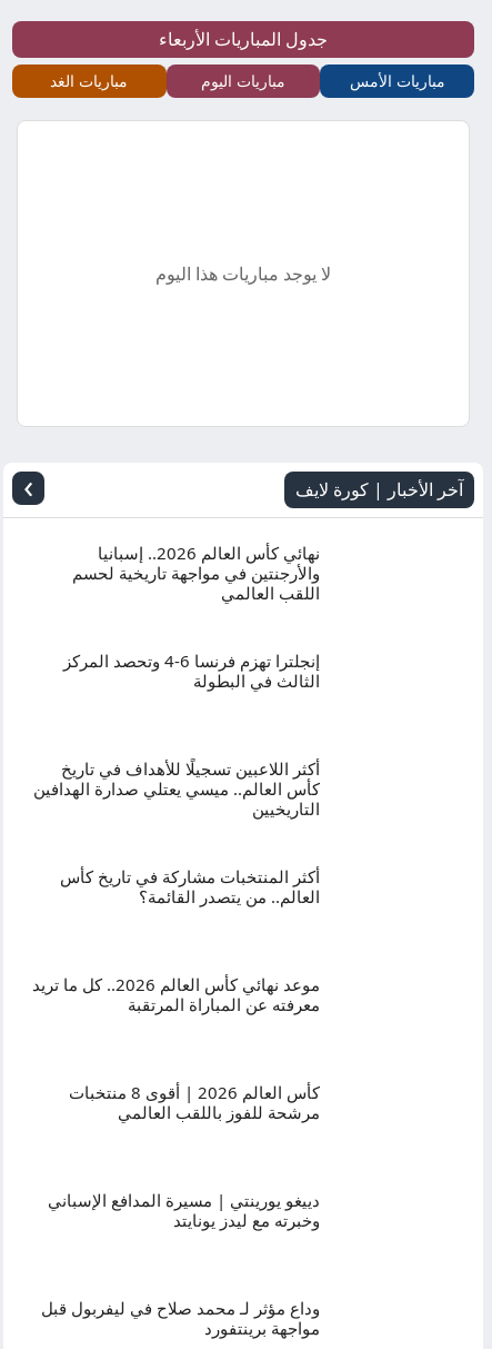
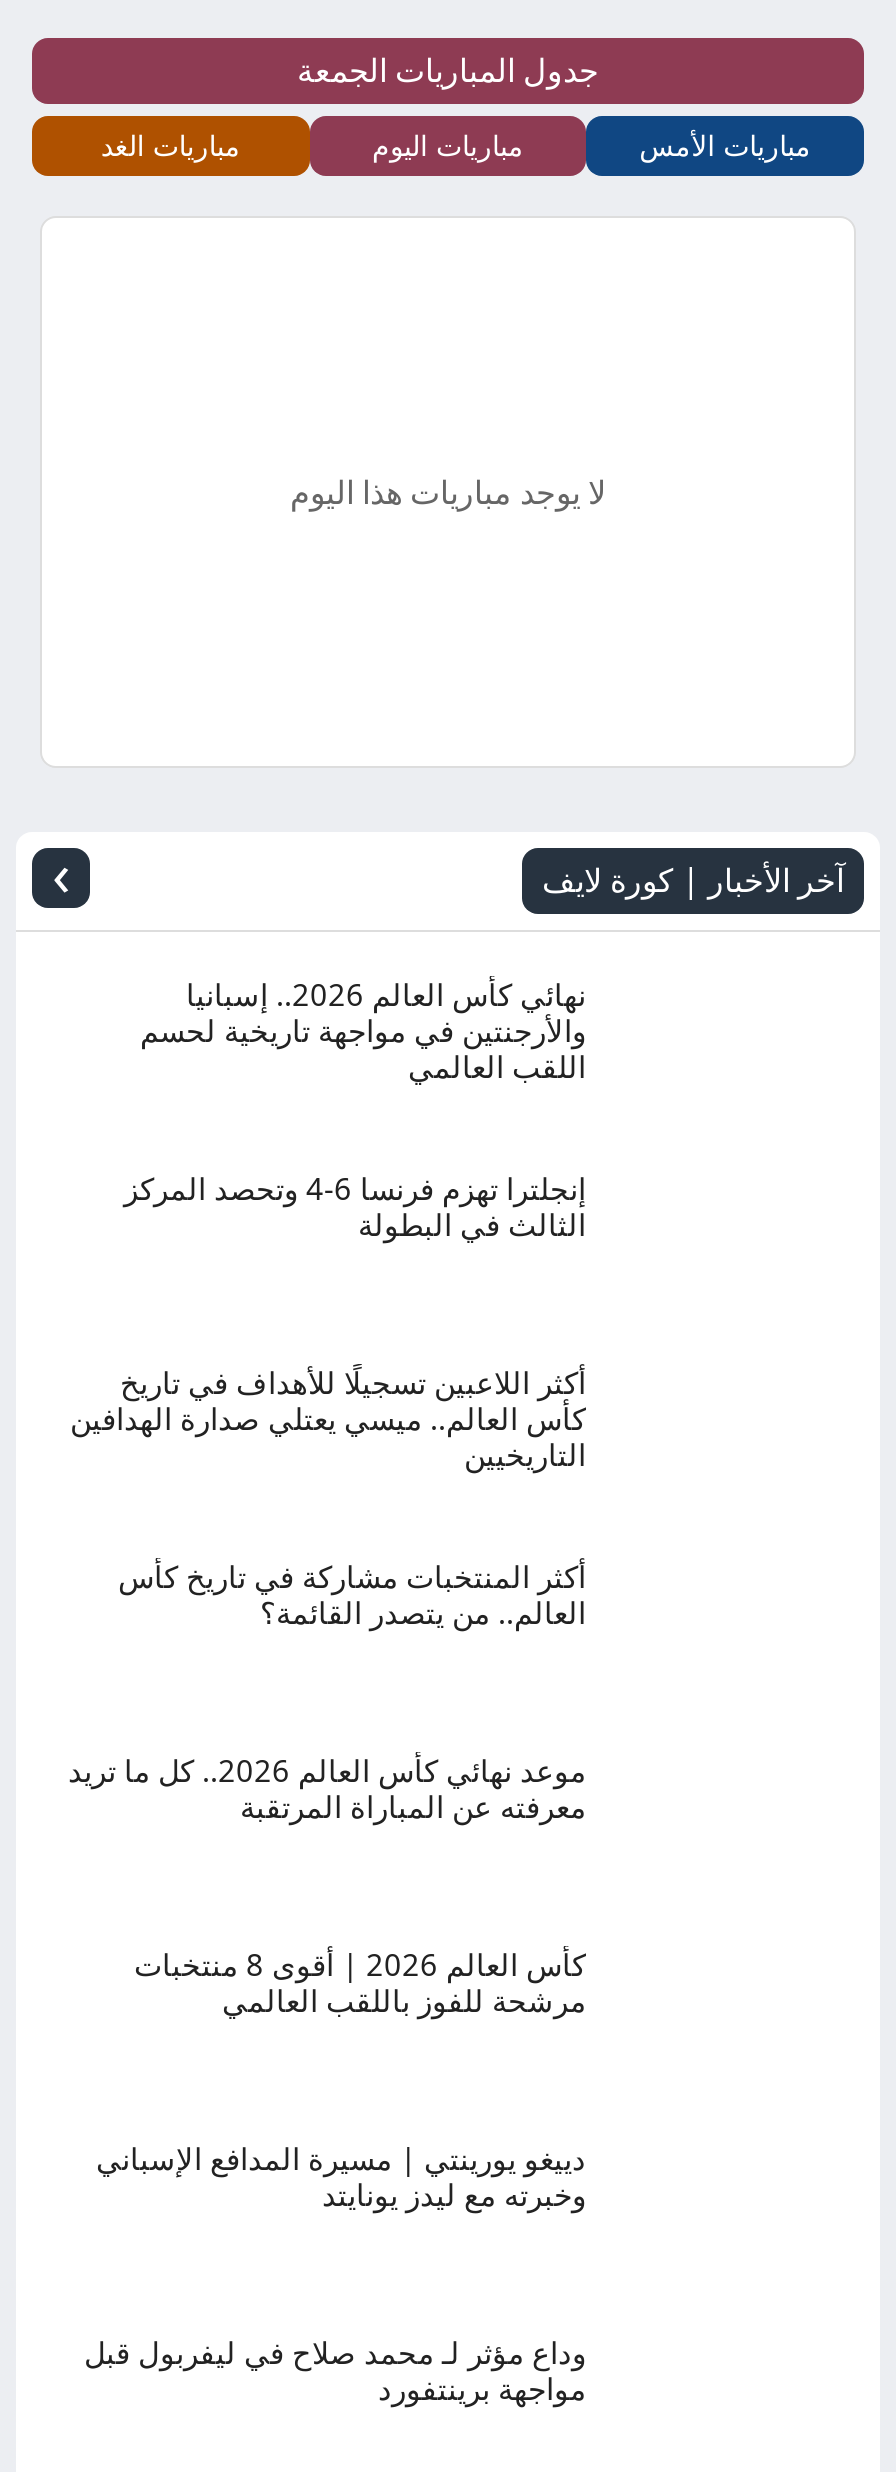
[159,27,328,51] جدول المباريات الأربعاء -> [297,48,599,92] جدول المباريات الجمعة

